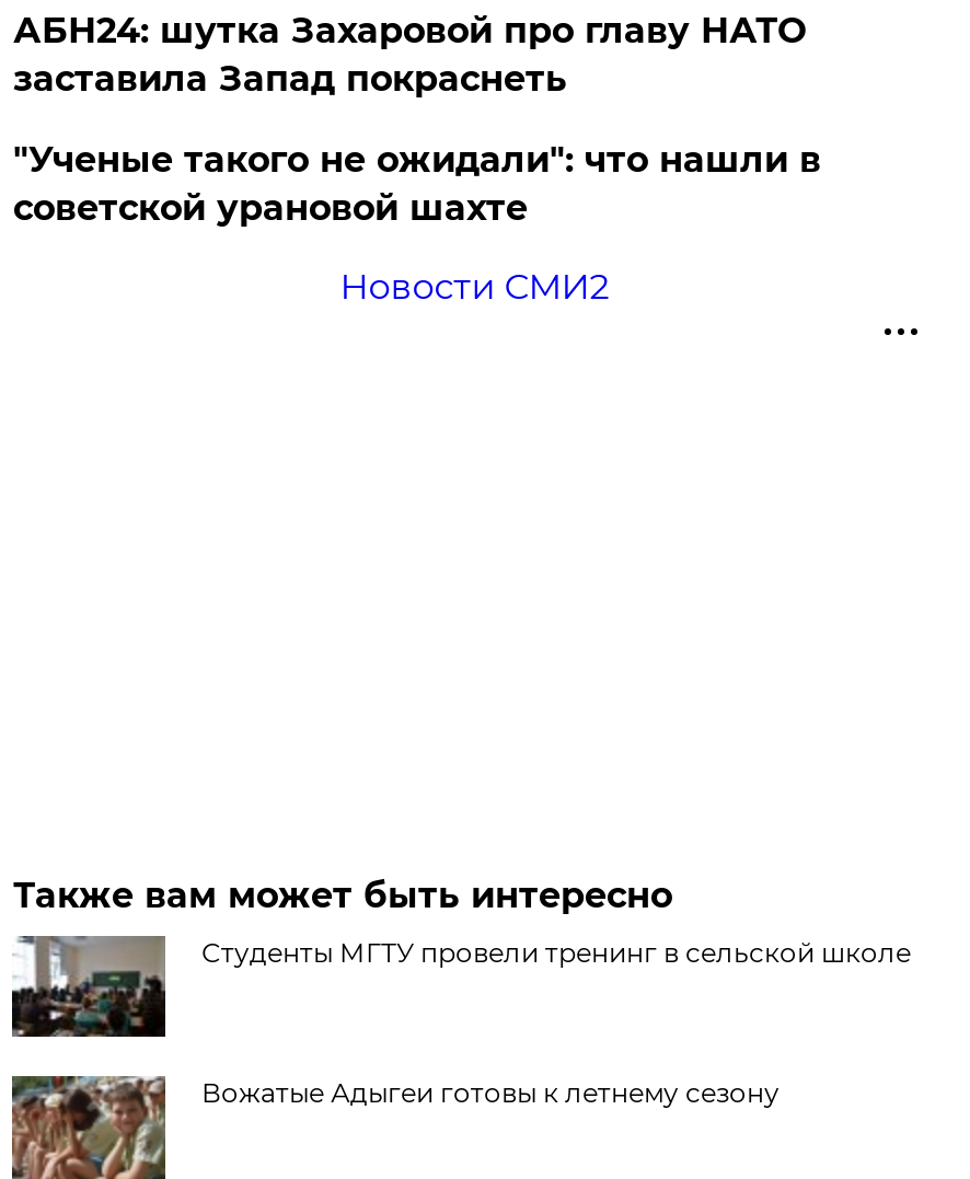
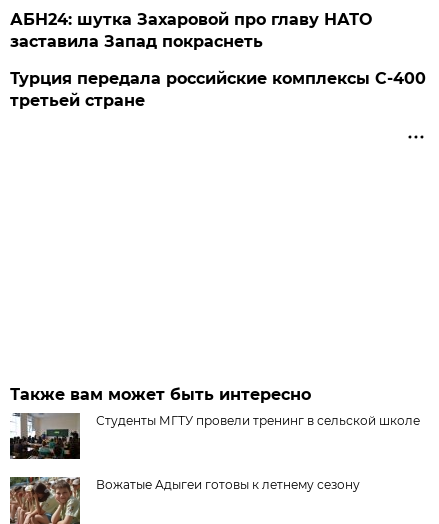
[13,139,821,307] "Ученые такого не ожидали": что нашли в | советской урановой шахте | Новости СМИ2 -> [10,69,426,110] Турция передала российские комплексы С-400 | третьей стране

